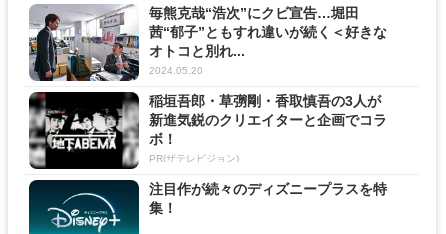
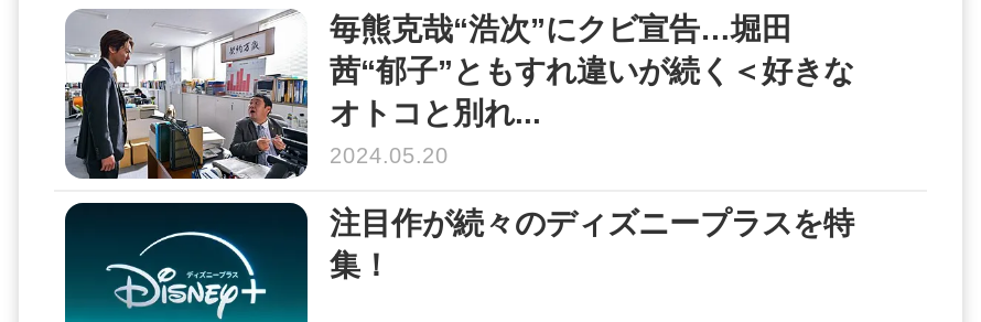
[29,92,387,170] [image] | 稲垣吾郎・草彅剛・香取慎吾の3人が | 新進気鋭のクリエイターと企画でコラ | ボ！ | PR(ザテレビジョン) -> none

